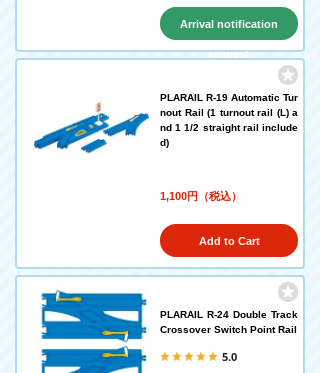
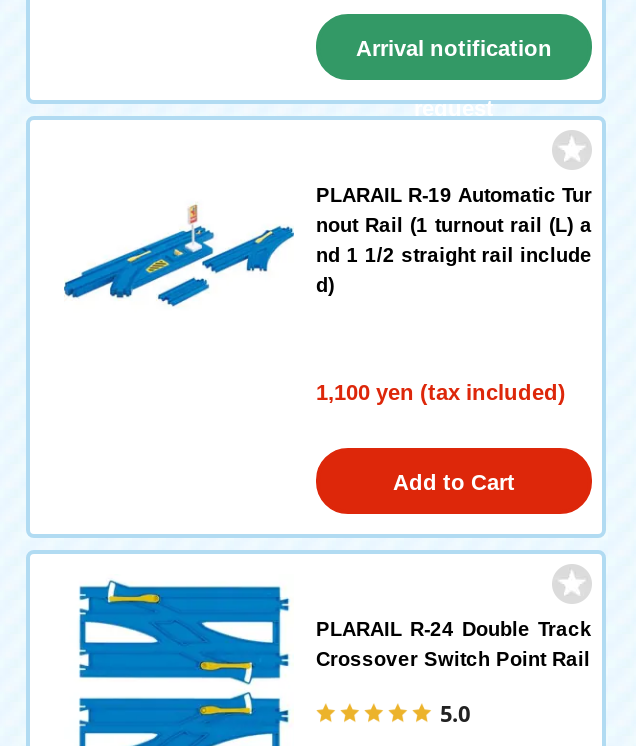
[160,190,242,202] 1,100円（税込） -> [316,380,566,404] 1,100 yen (tax included)

